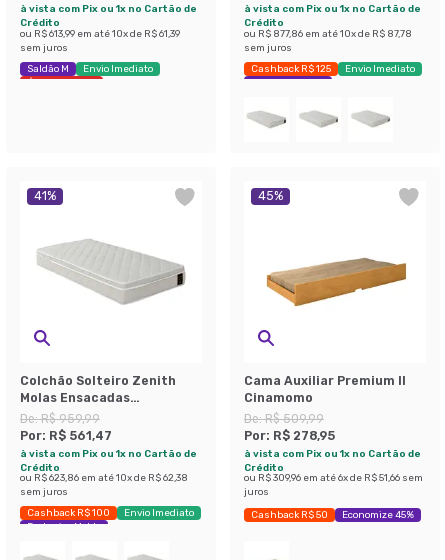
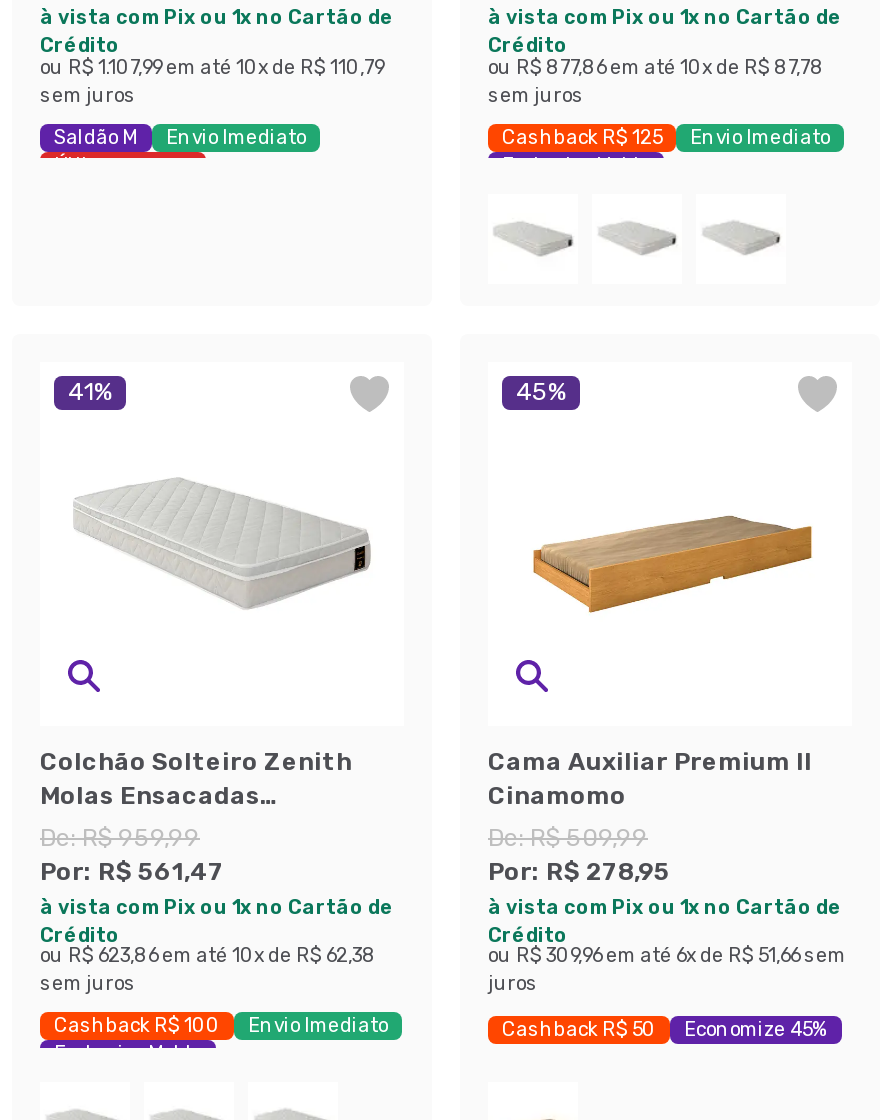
[20,27,180,38] ou R$ 613,99 em até 10 x de R$ 61,39 -> [40,55,384,77] ou R$ 1.107,99 em até 10 x de R$ 110,79

